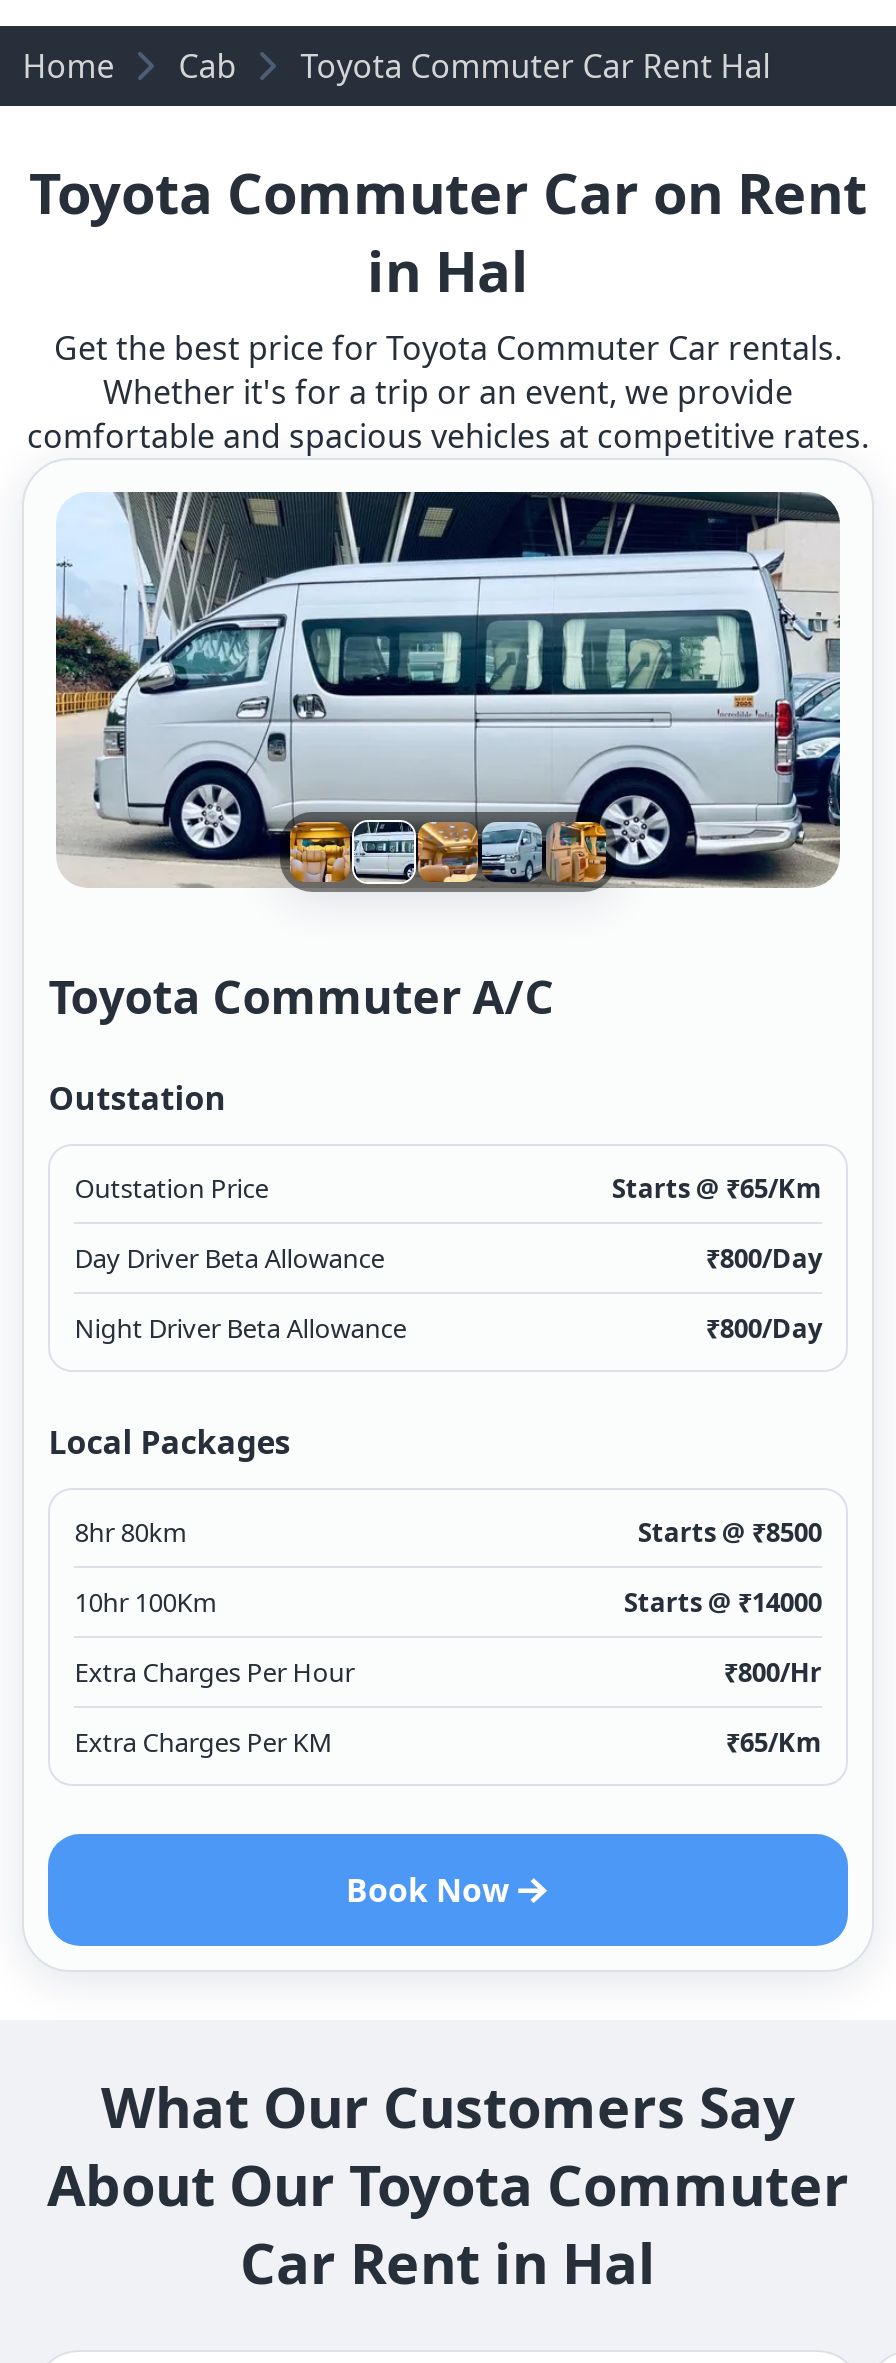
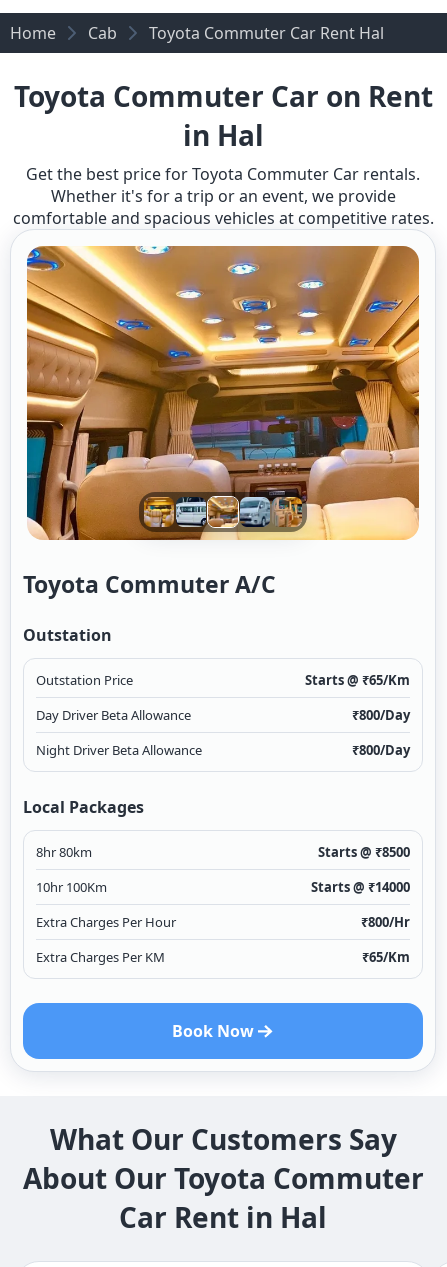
[54,490,842,908] [image] -> [26,245,420,541] [image]

